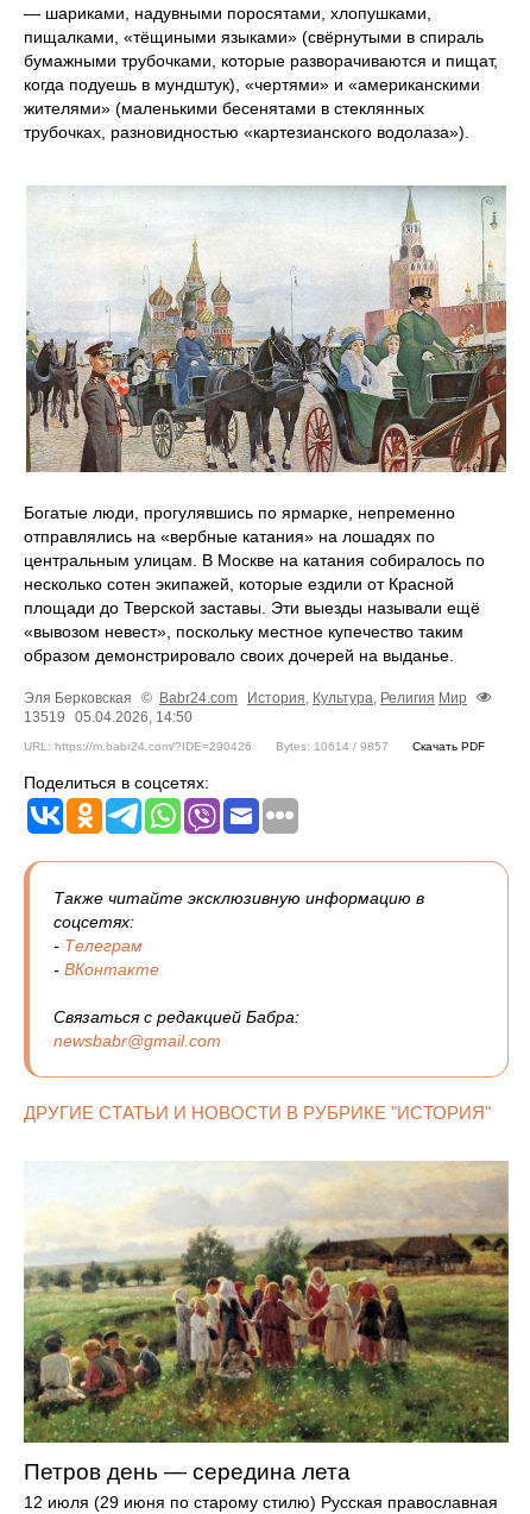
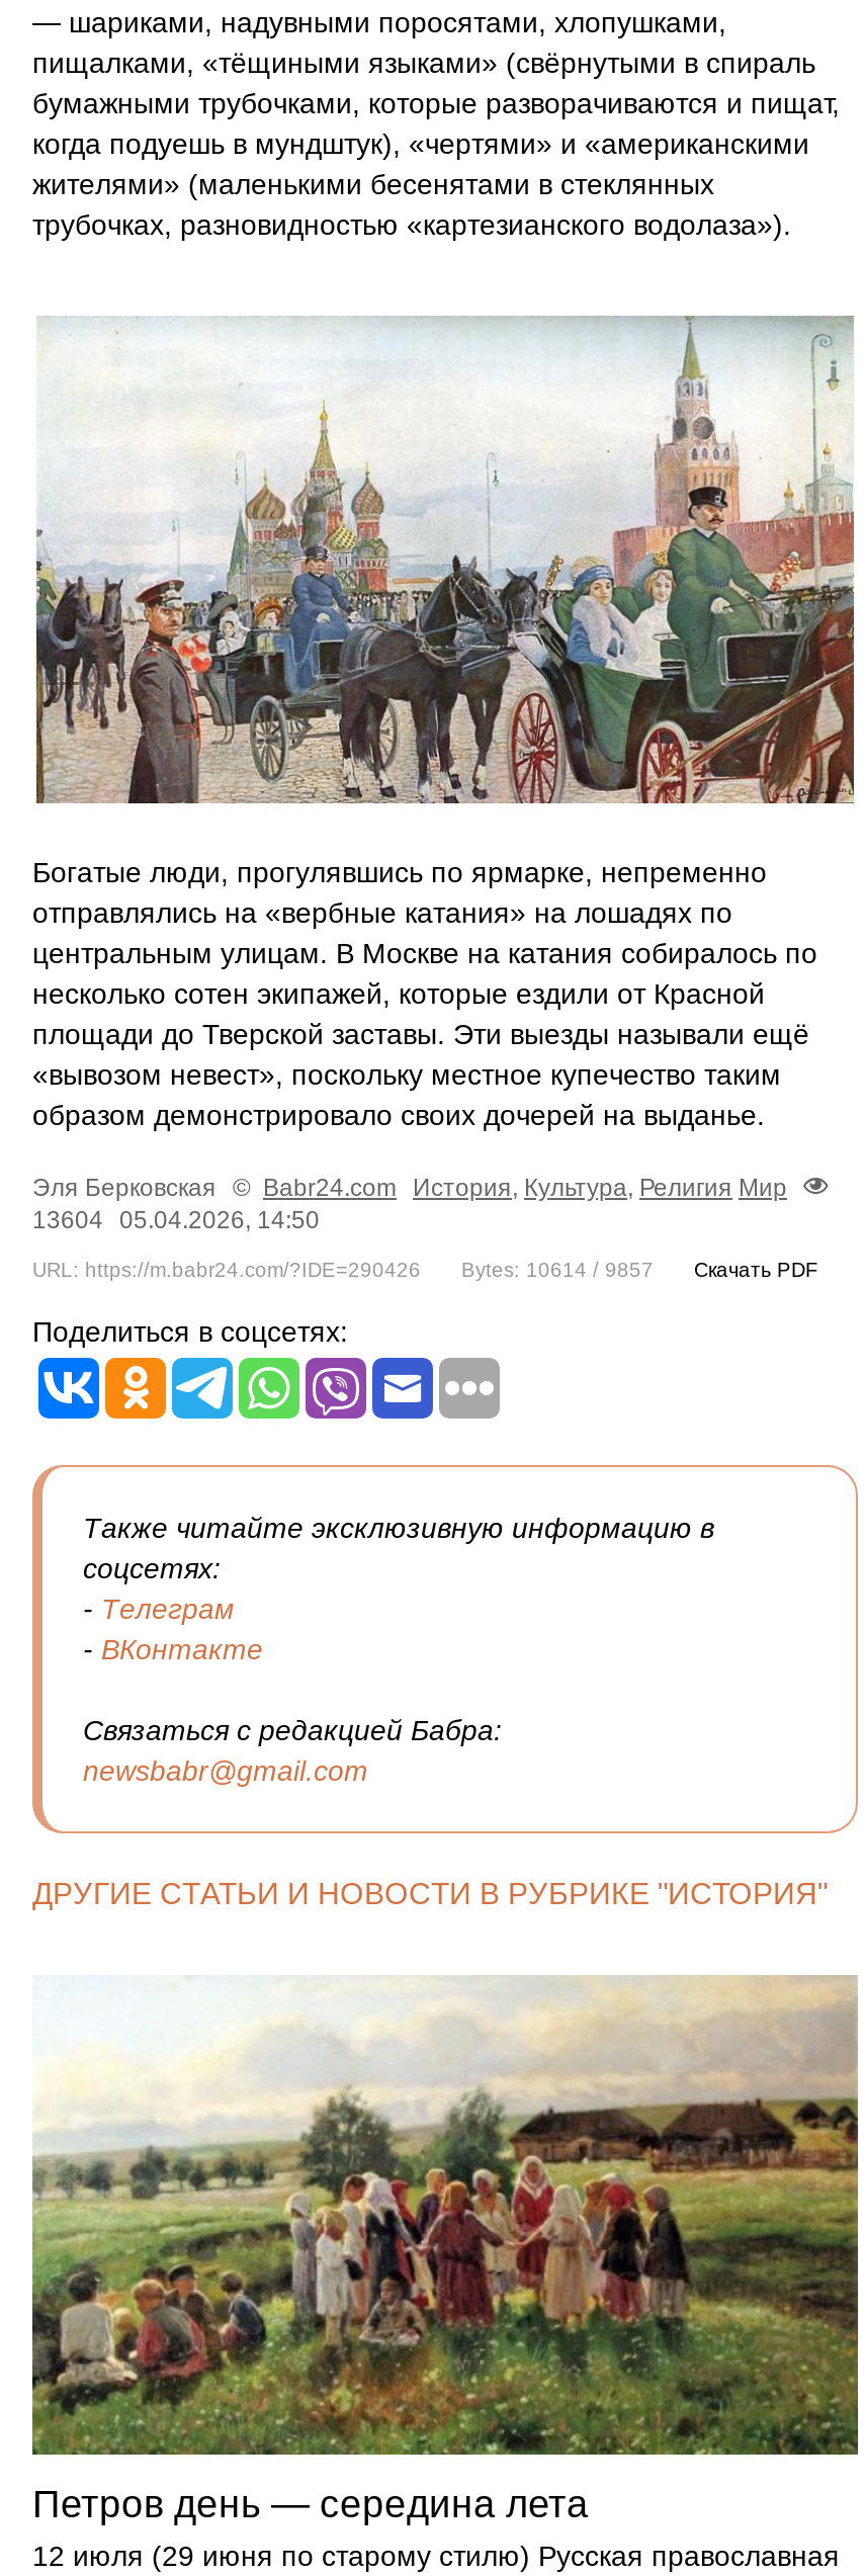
[24,709,193,726] 13519 05.04.2026, 14:50 -> [32,1207,320,1235] 13604 05.04.2026, 14:50

